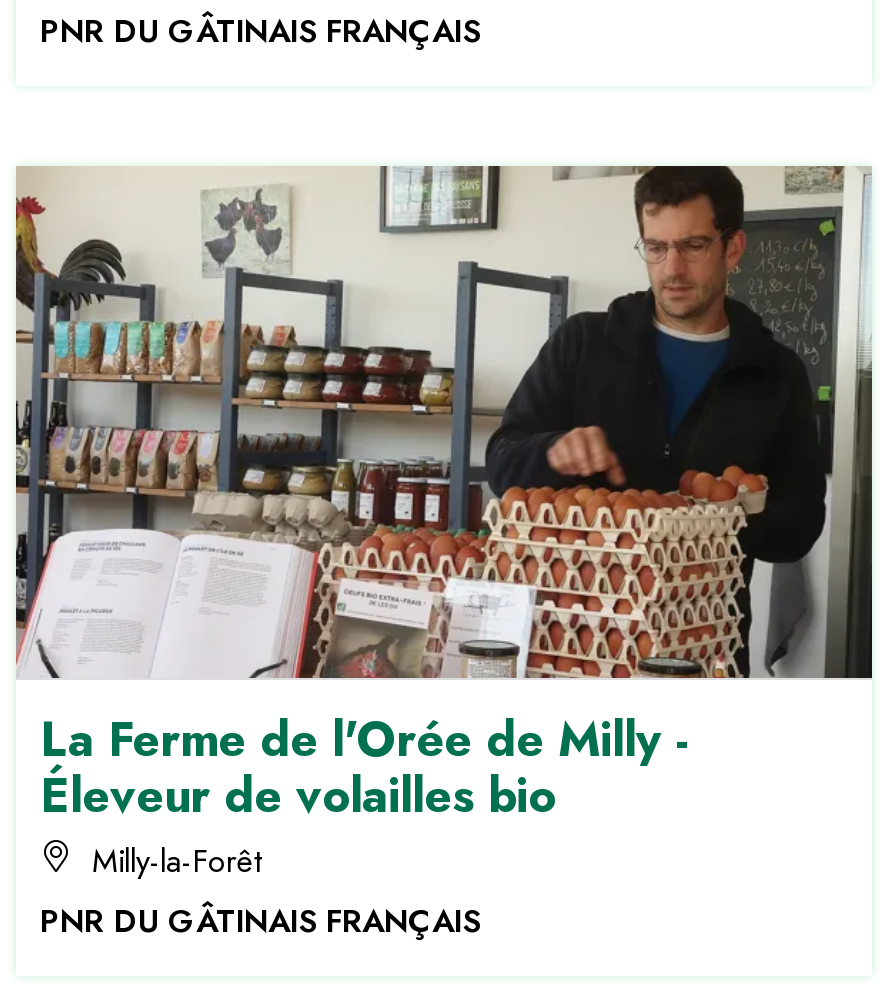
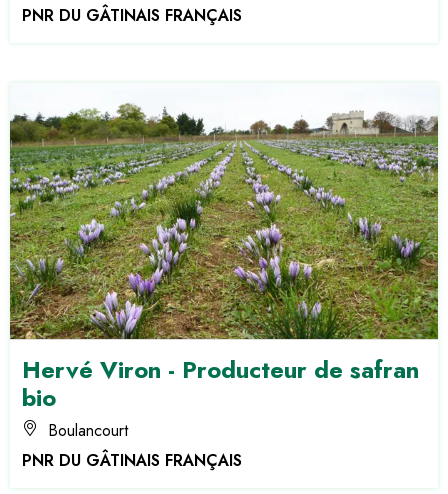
[14,164,874,884] [image] | La Ferme de l'Orée de Milly - | Éleveur de volailles bio | Milly-la-Forêt -> [9,83,439,442] [image] | Hervé Viron - Producteur de safran | bio | Boulancourt

